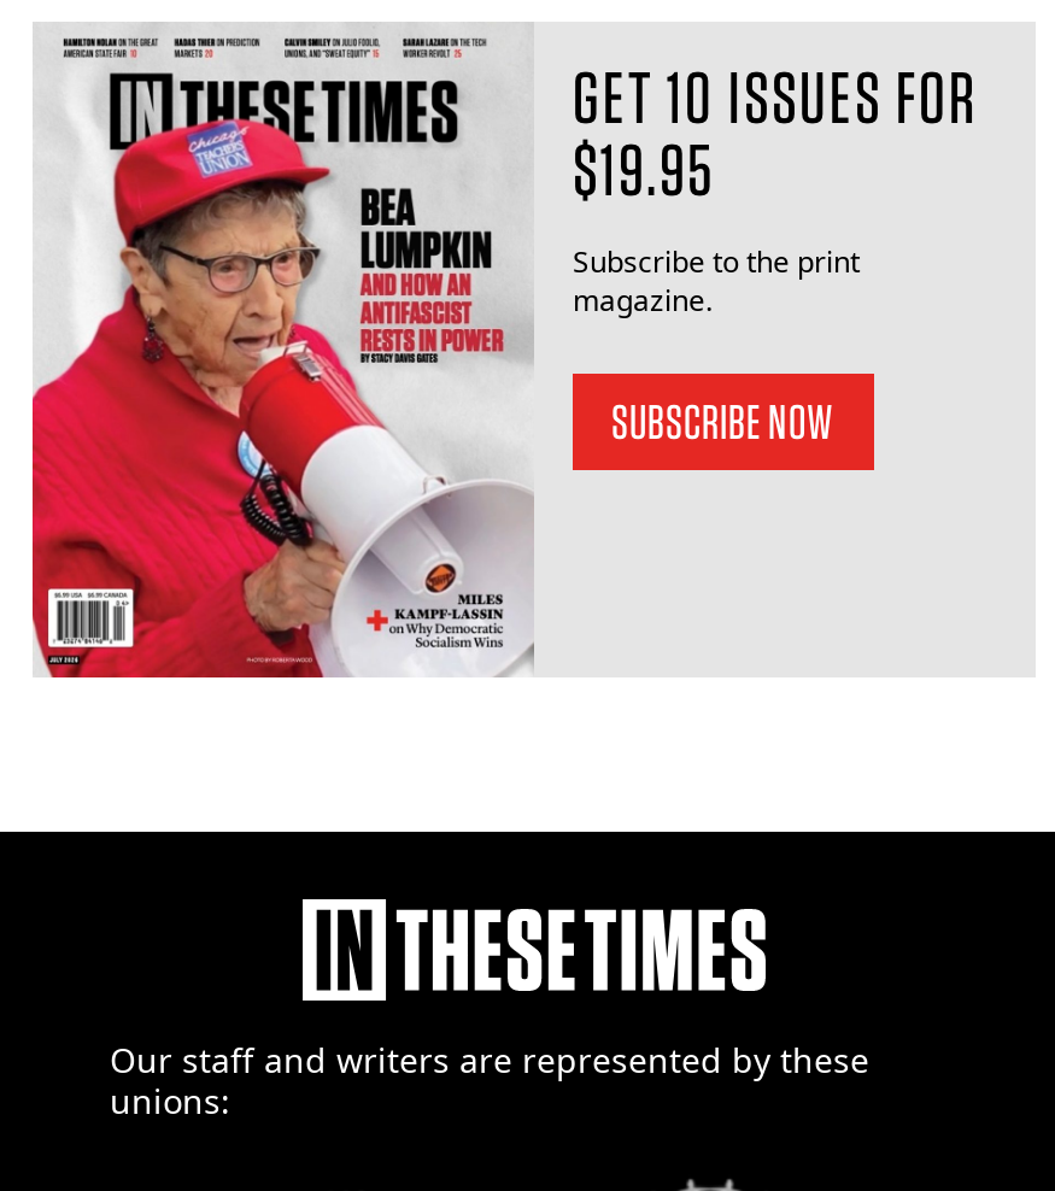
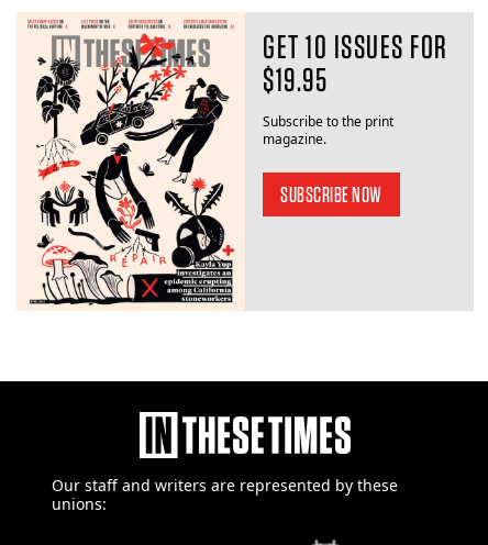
[30,22,534,680] [image] -> [16,13,245,311] [image]

